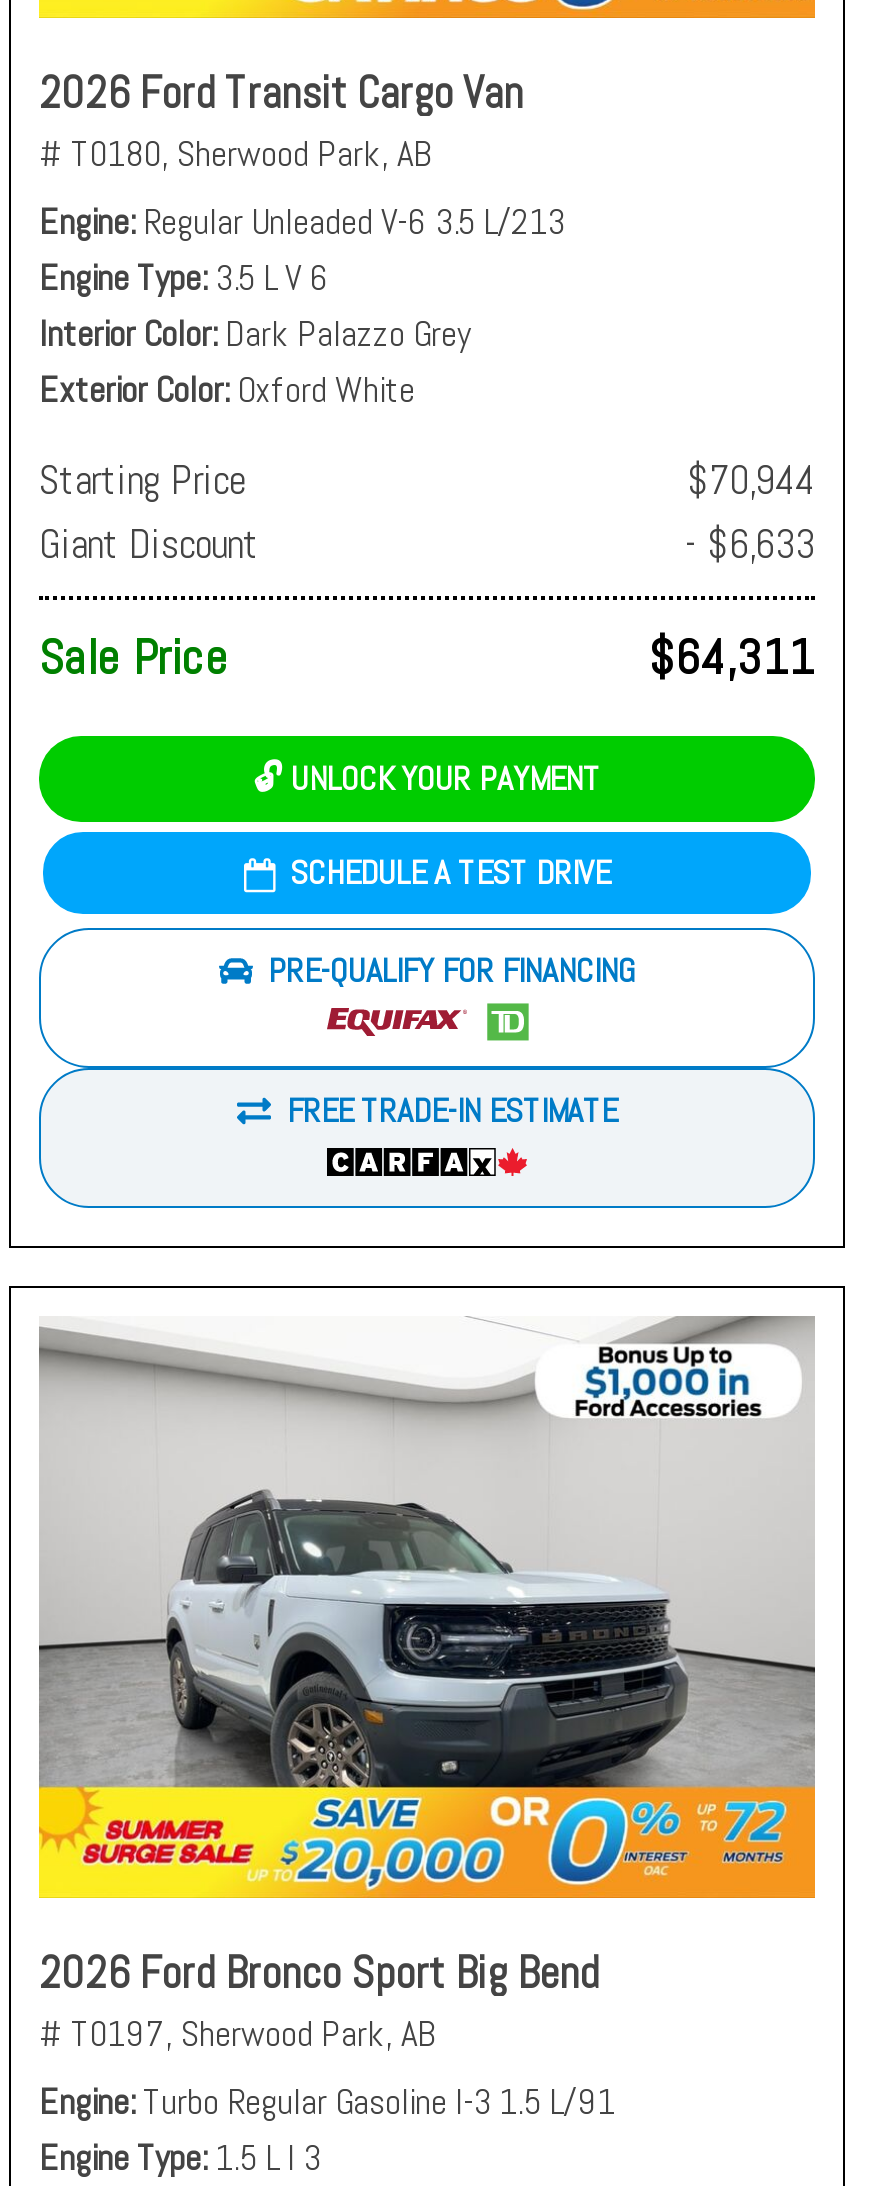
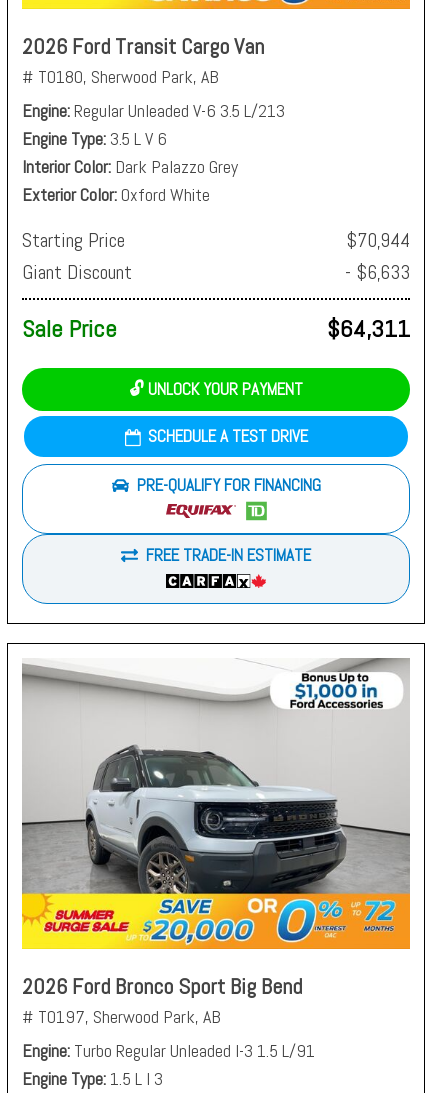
[39,2078,615,2124] Engine Turbo Regular Gasoline I-3 1.5 L/91 -> [22,1039,315,1062] Engine Turbo Regular Unleaded I-3 1.5 L/91

